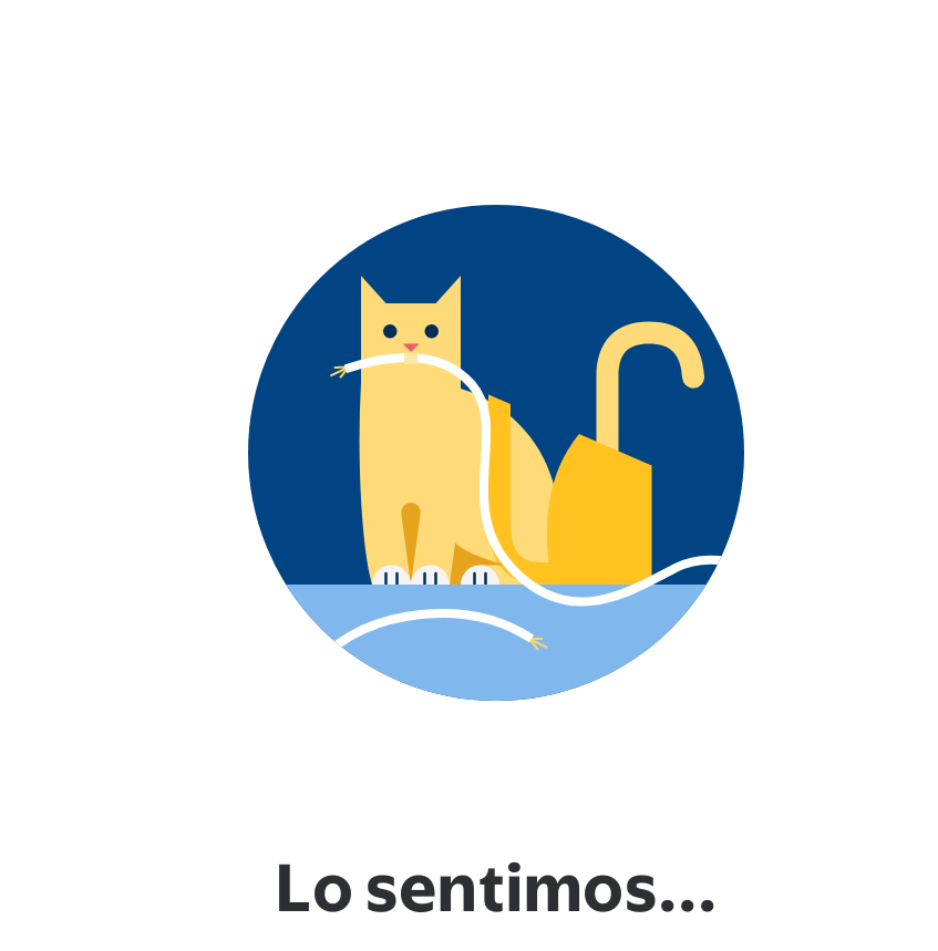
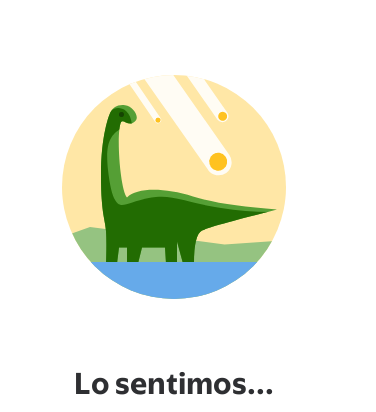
[246,203,746,652] [image] -> [62,75,286,276] [image]

